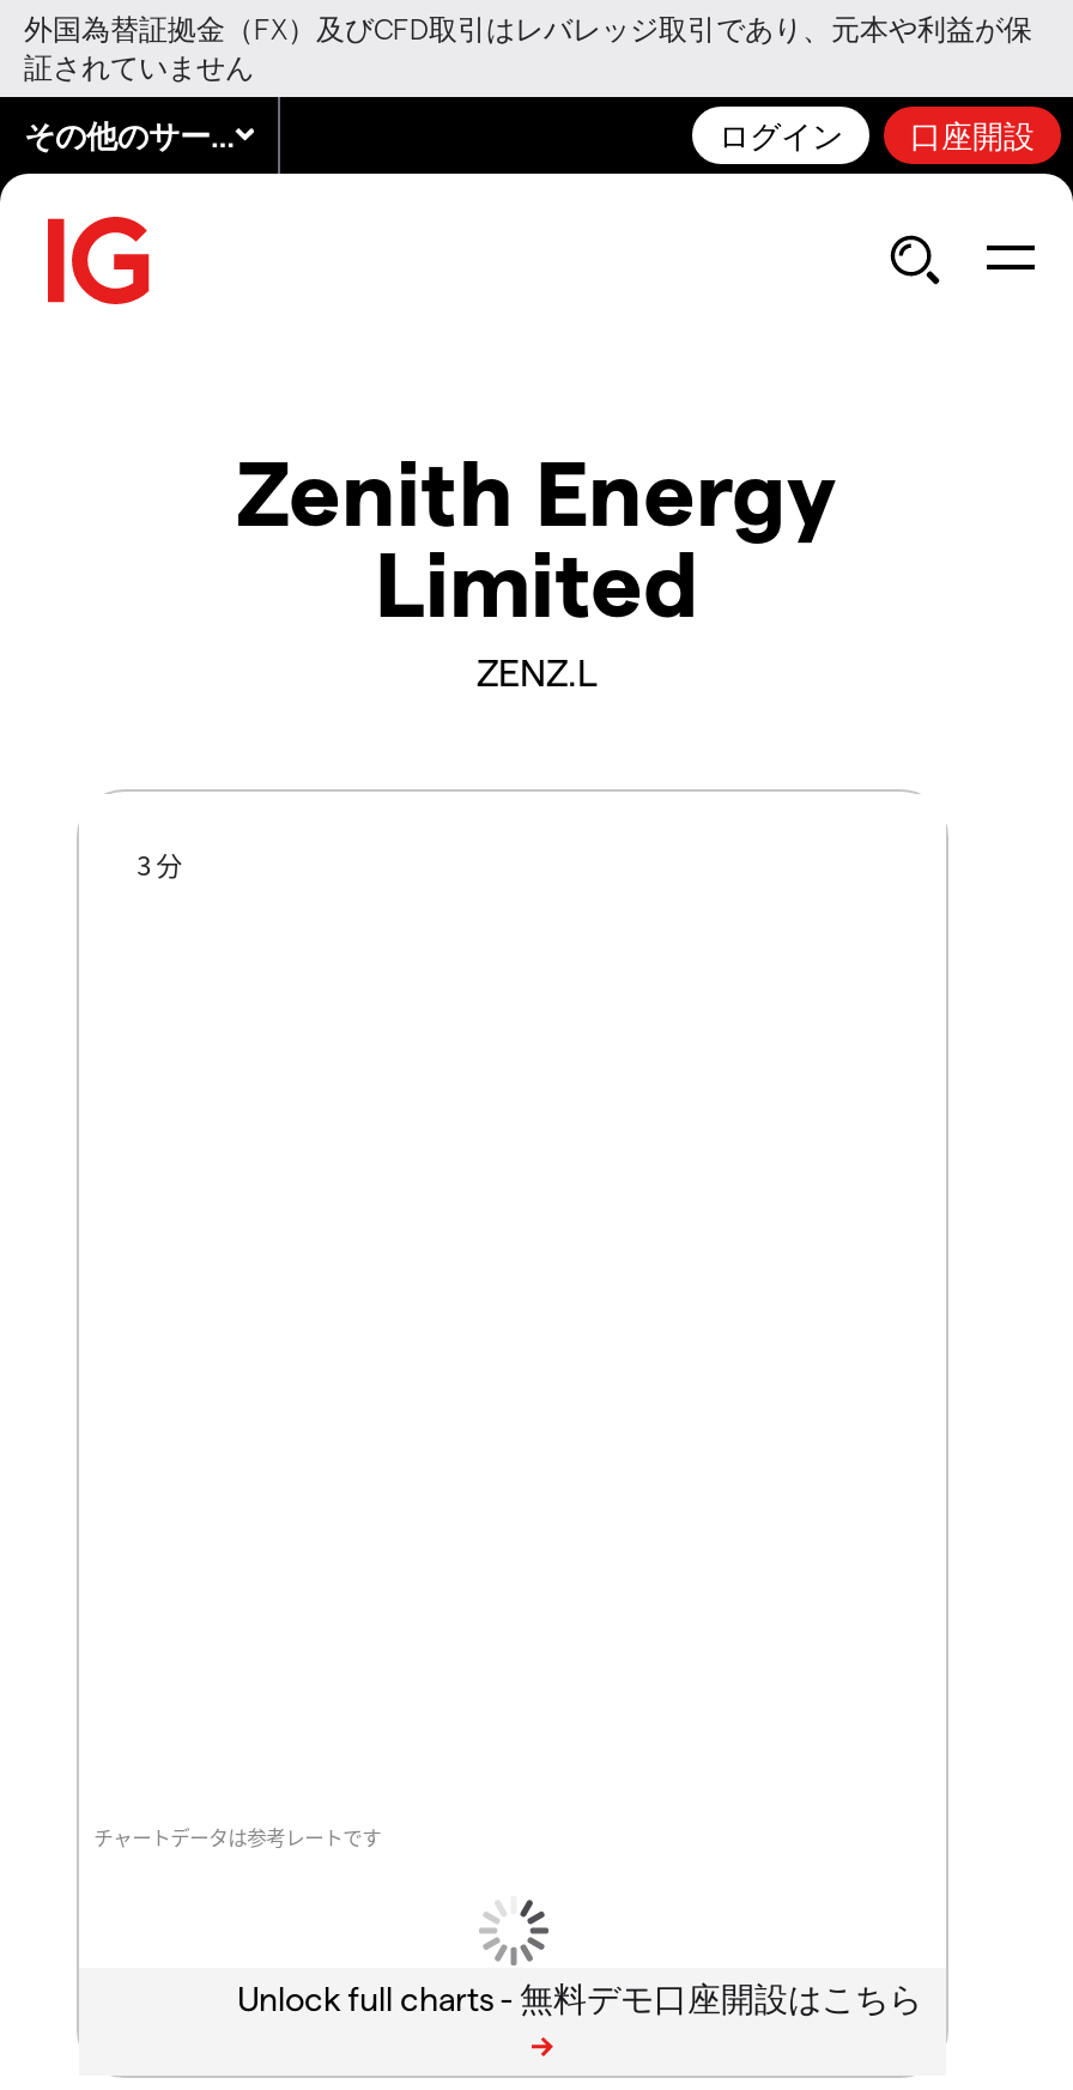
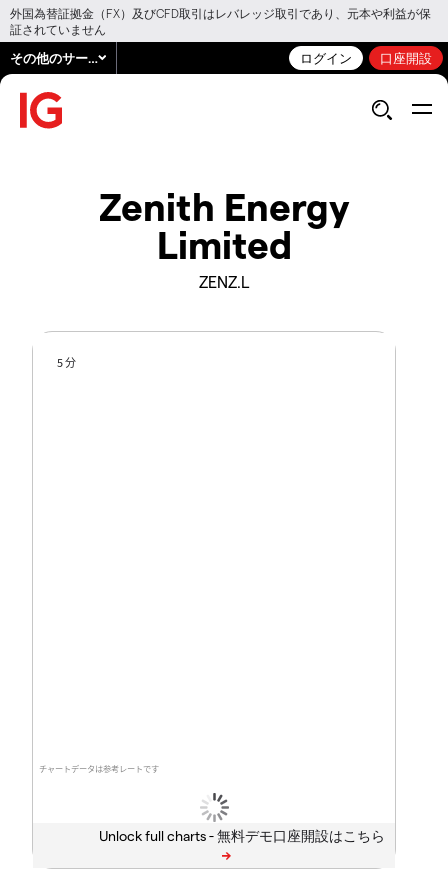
[137,843,182,882] 3 分 -> [57,353,76,369] 5 分

